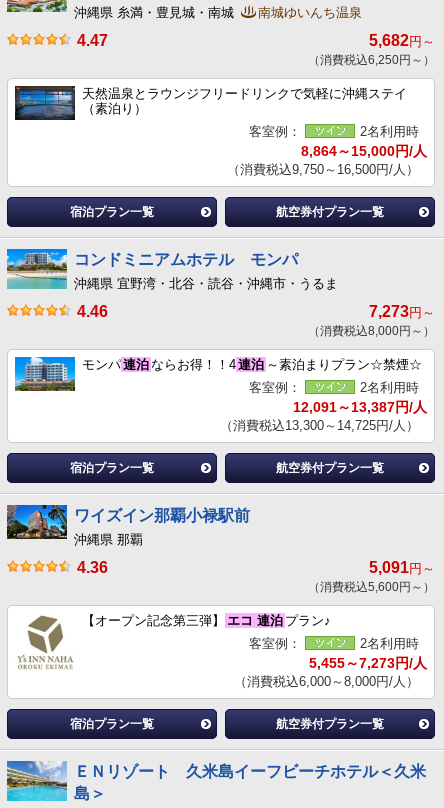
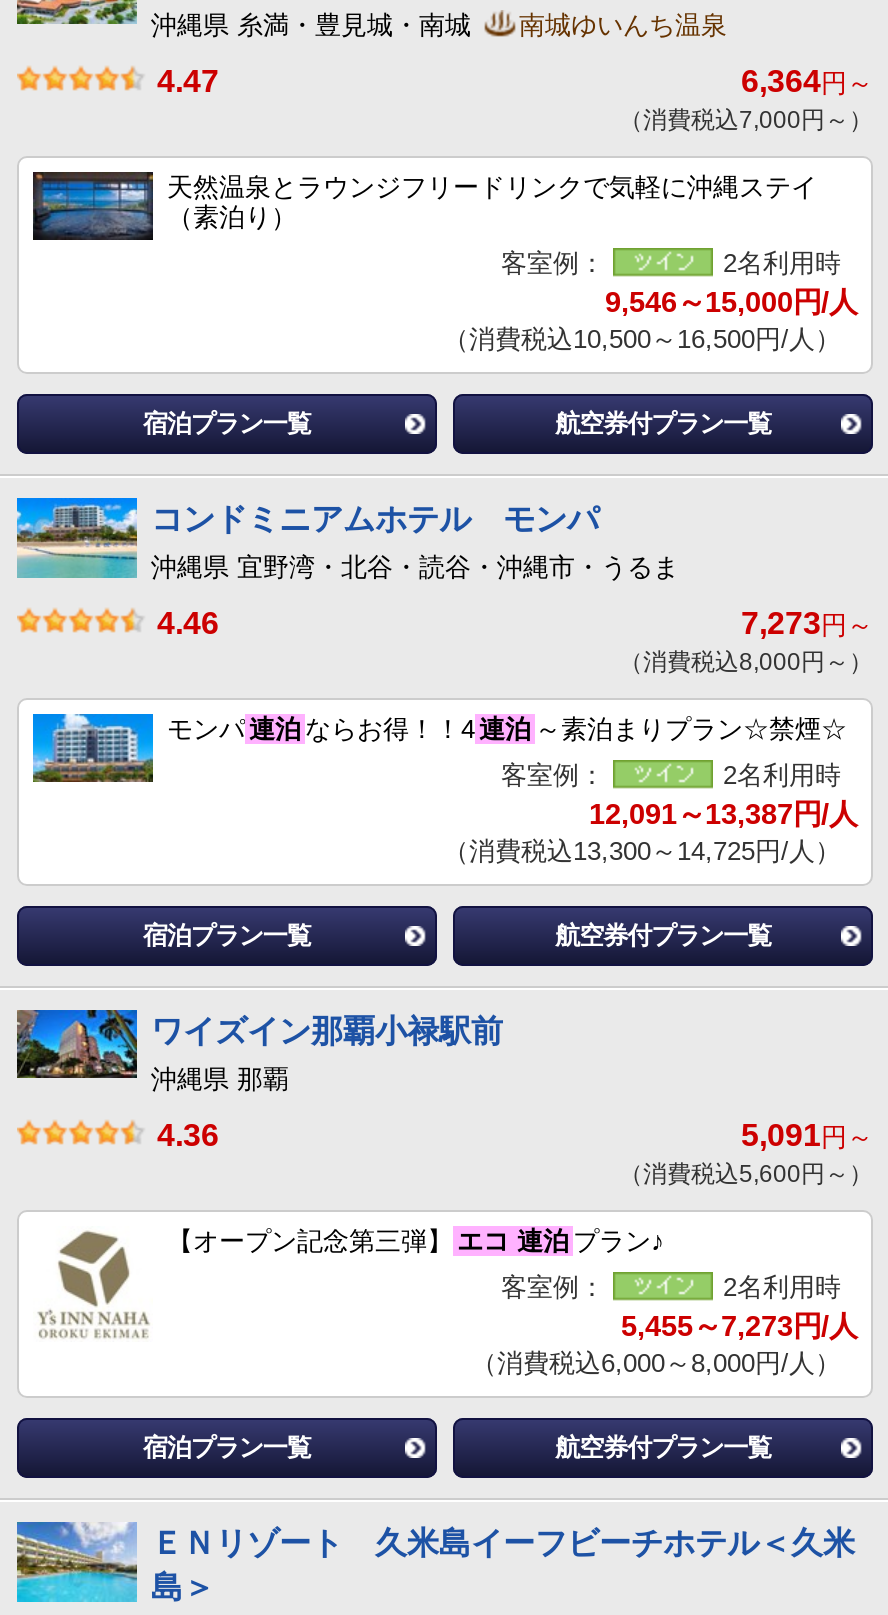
[369,32,435,49] 5,682円～ -> [741,65,873,99] 6,364円～
[308,53,435,67] （消費税込6,250円～） -> [619,107,873,135] （消費税込7,000円～）
[301,143,427,159] 8,864～15,000円/人 -> [605,287,857,319] 9,546～15,000円/人
[227,162,419,177] （消費税込9,750～16,500円/人） -> [443,325,841,355] （消費税込10,500～16,500円/人）

